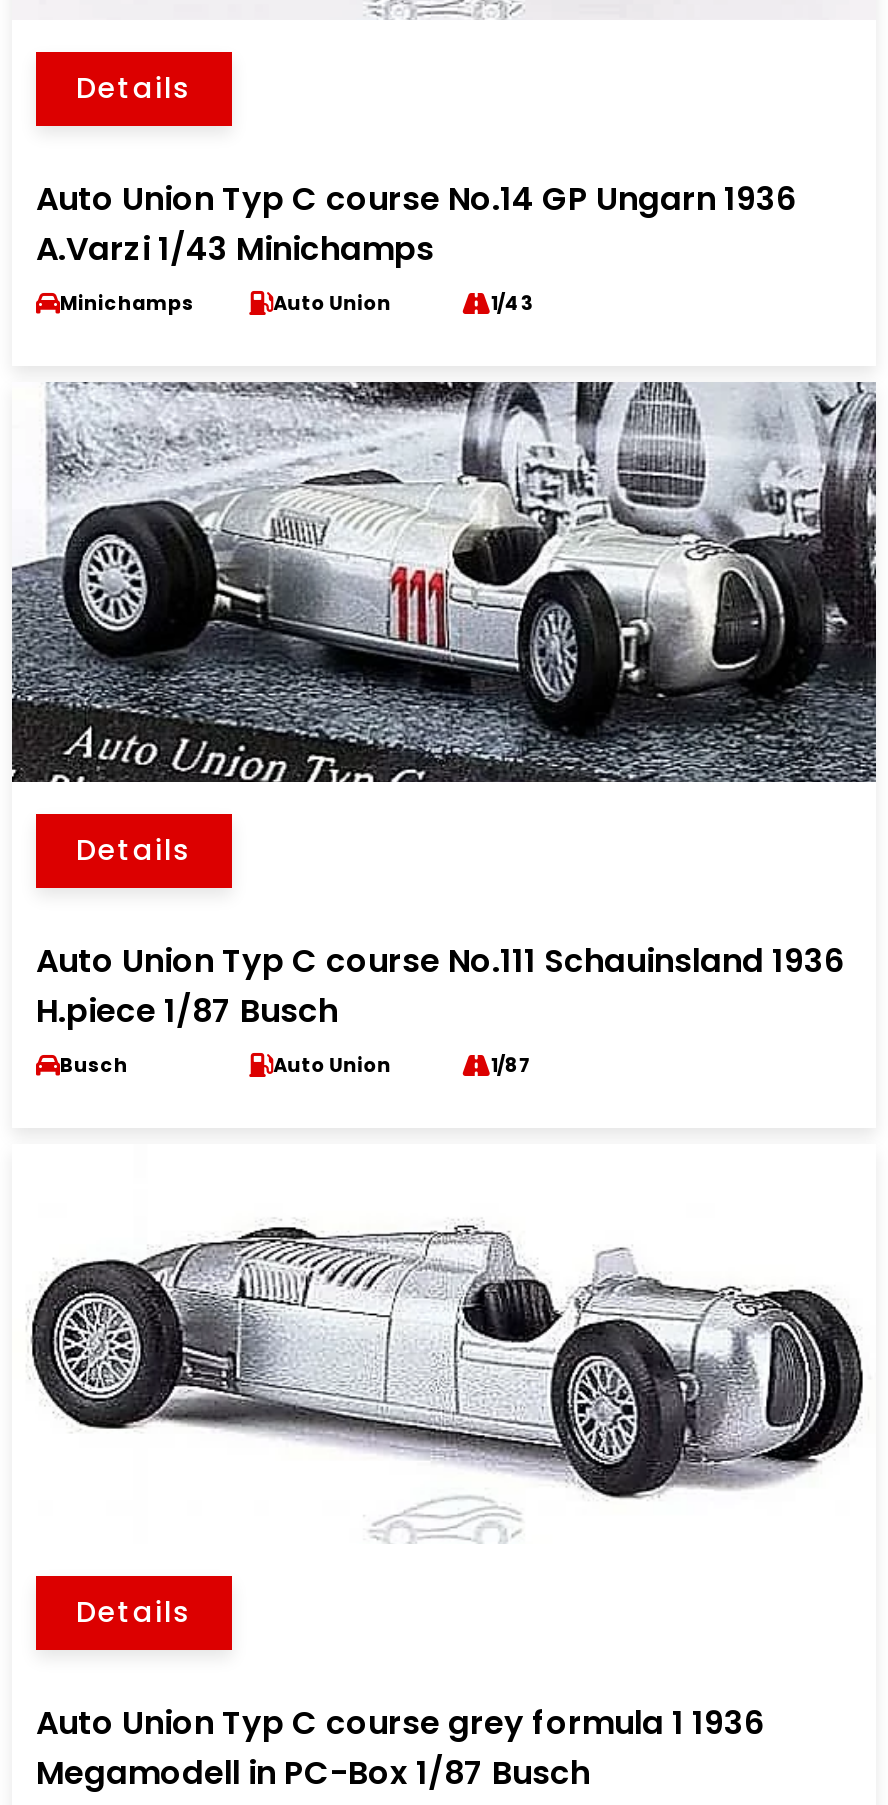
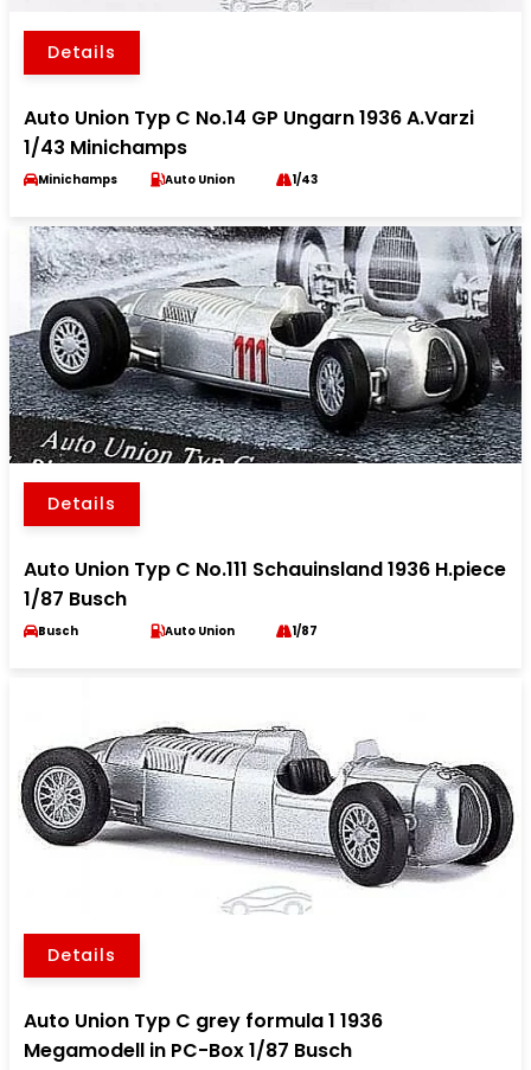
[36,176,796,272] Auto Union Typ C course No.14 GP Ungarn 1936 | A.Varzi 1/43 Minichamps -> [24,104,474,161] Auto Union Typ C No.14 GP Ungarn 1936 A.Varzi | 1/43 Minichamps
[36,938,844,1034] Auto Union Typ C course No.111 Schauinsland 1936 | H.piece 1/87 Busch -> [24,556,506,613] Auto Union Typ C No.111 Schauinsland 1936 H.piece | 1/87 Busch
[36,1700,764,1746] Auto Union Typ C course grey formula 1 1936 -> [24,1007,383,1034] Auto Union Typ C grey formula 1 1936

